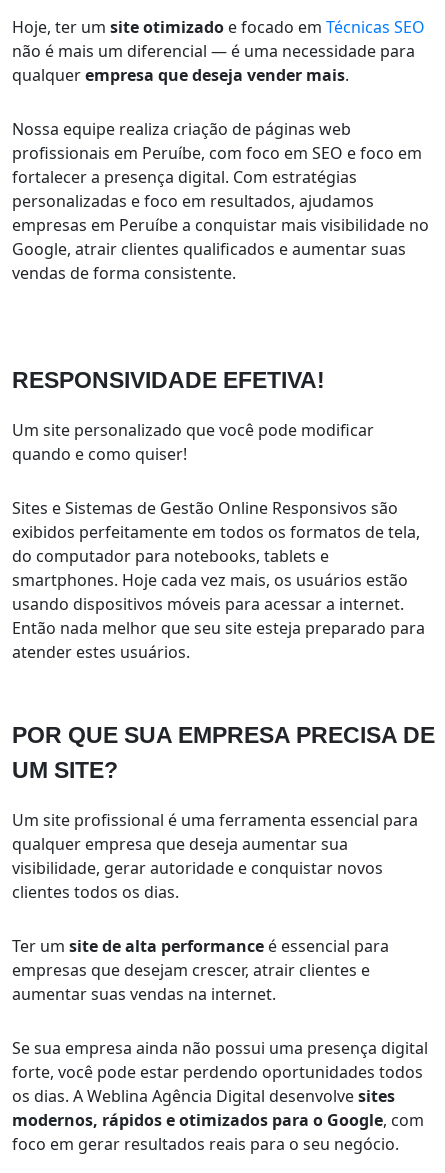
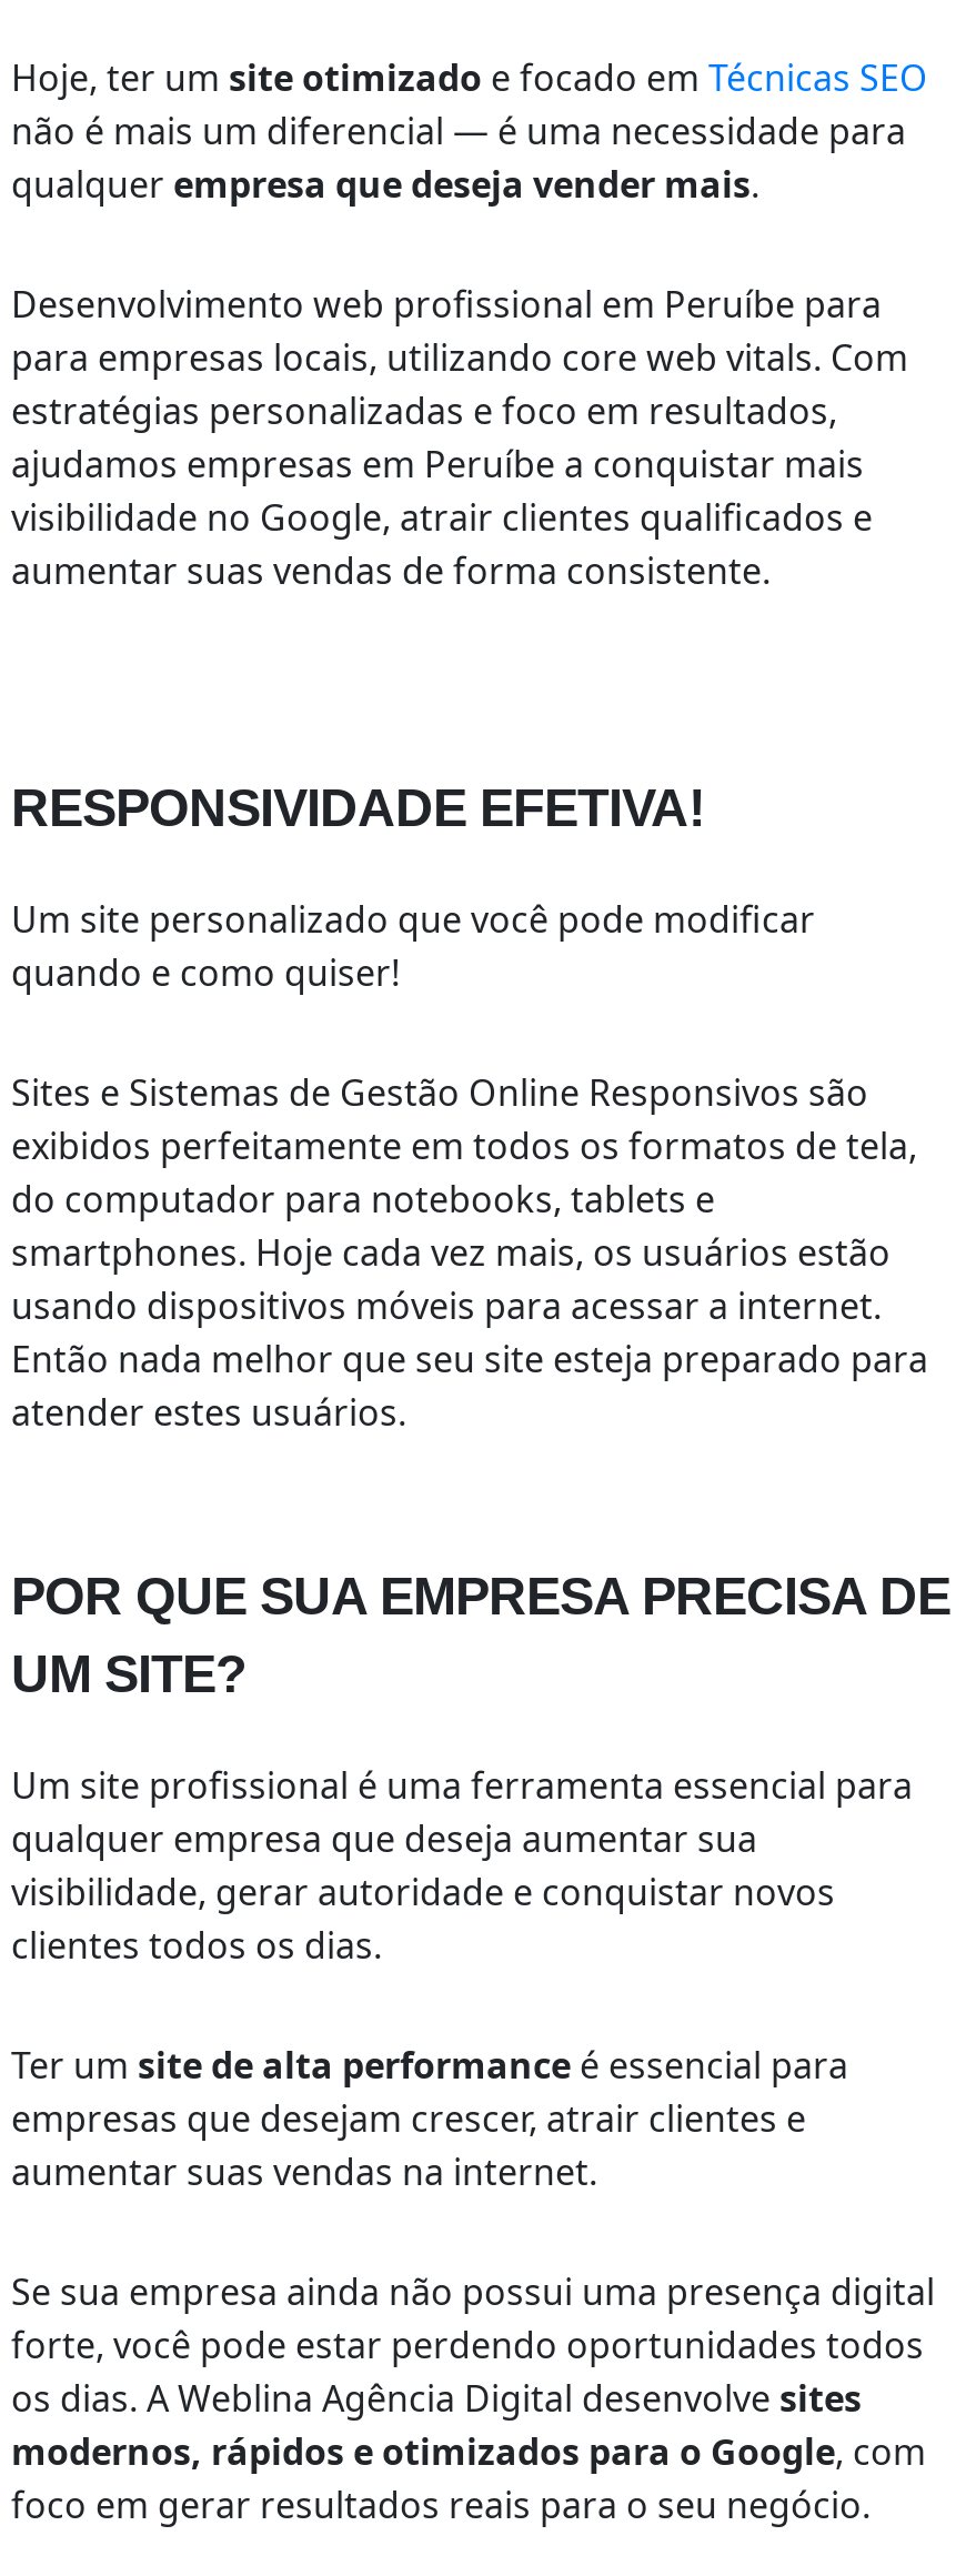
[12,118,429,284] Nossa equipe realiza criação de páginas web | profissionais em Peruíbe, com foco em SEO e foco em | fortalecer a presença digital. Com estratégias | personalizadas e foco em resultados, ajudamos | empresas em Peruíbe a conquistar mais visibilidade no | Google, atrair clientes qualificados e aumentar suas | vendas de forma consistente. -> [11,280,908,595] Desenvolvimento web profissional em Peruíbe para | para empresas locais, utilizando core web vitals. Com | estratégias personalizadas e foco em resultados, | ajudamos empresas em Peruíbe a conquistar mais | visibilidade no Google, atrair clientes qualificados e | aumentar suas vendas de forma consistente.

